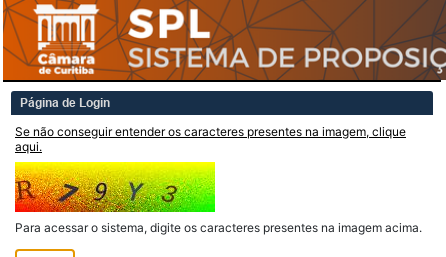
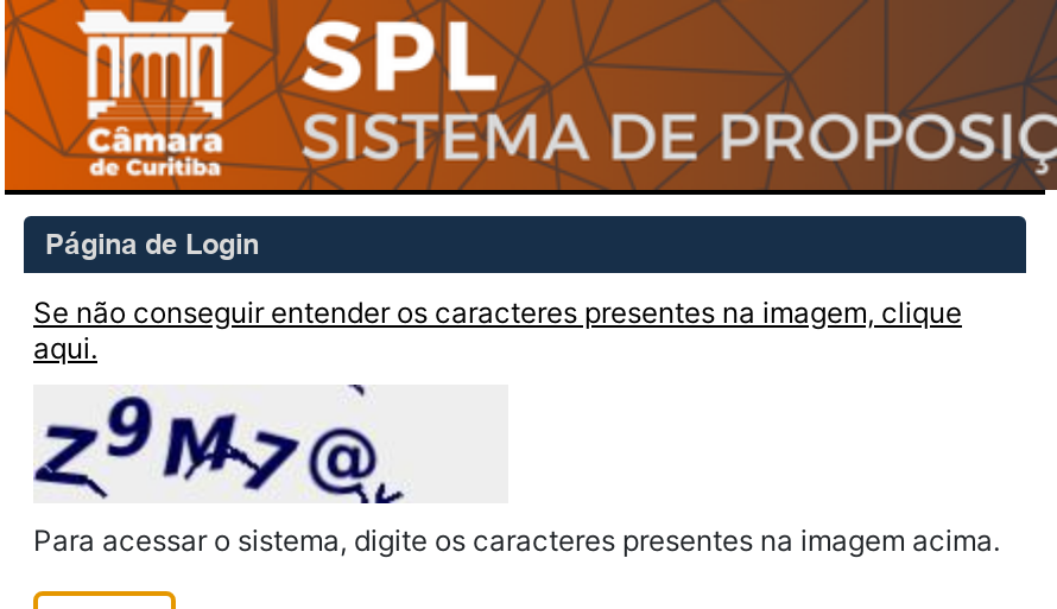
[14,161,216,213] [image] -> [33,382,508,506] [image]

